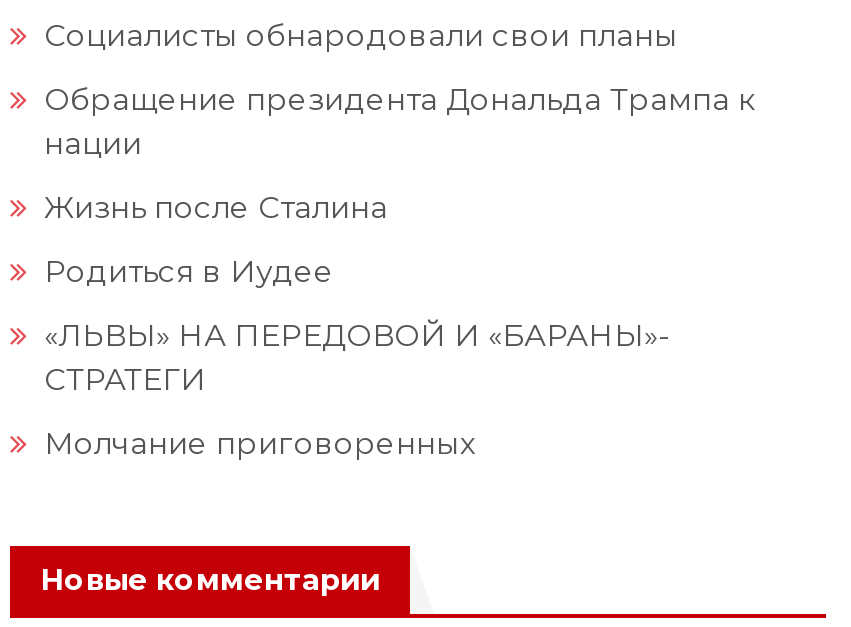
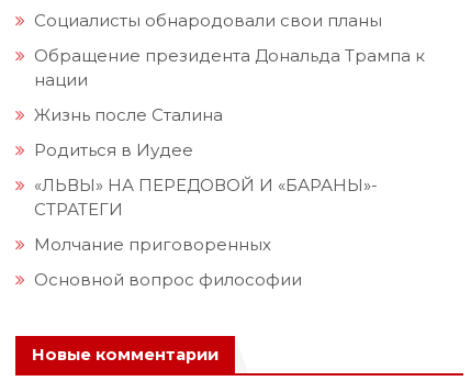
none -> [34,269,302,289] Основной вопрос философии

